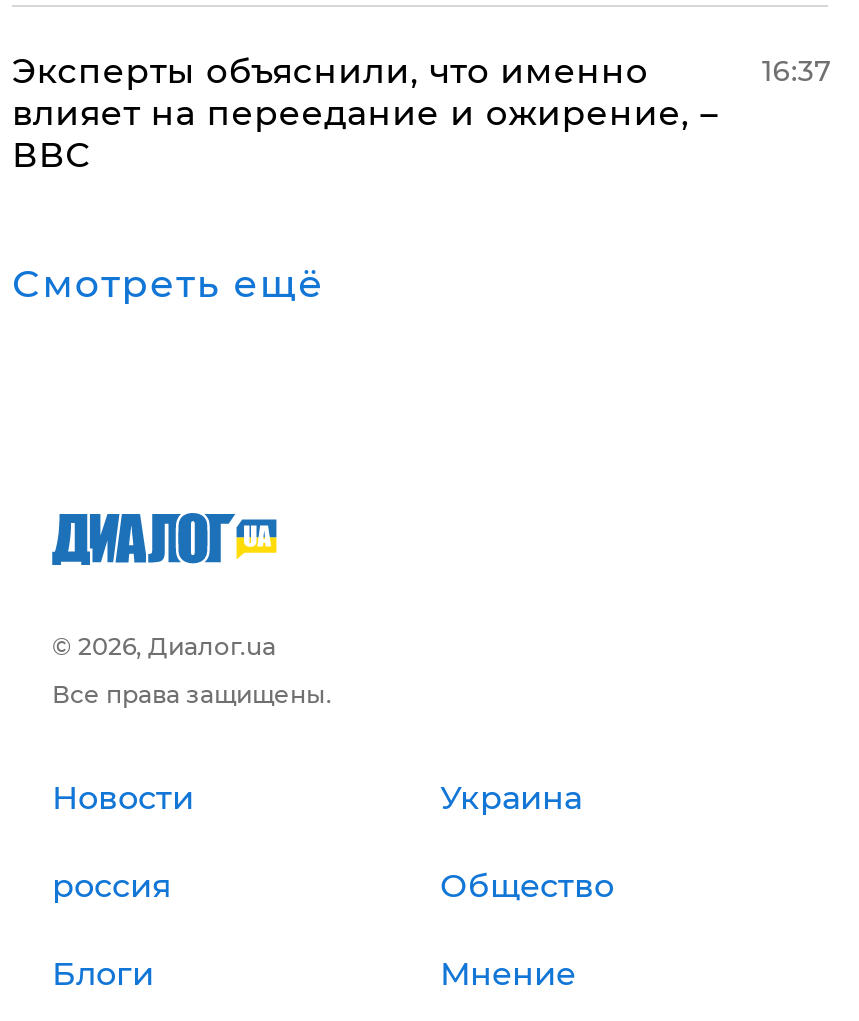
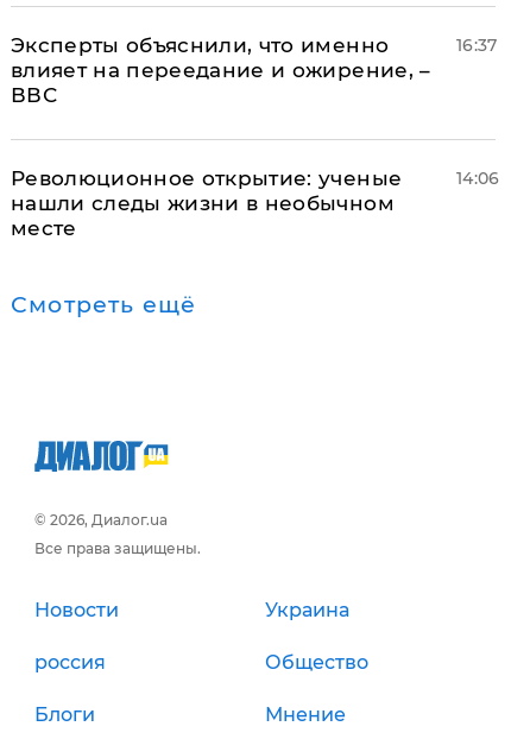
none -> [11,166,402,240] Революционное открытие: ученые | нашли следы жизни в необычном | месте
none -> [456,167,500,189] 14:06

